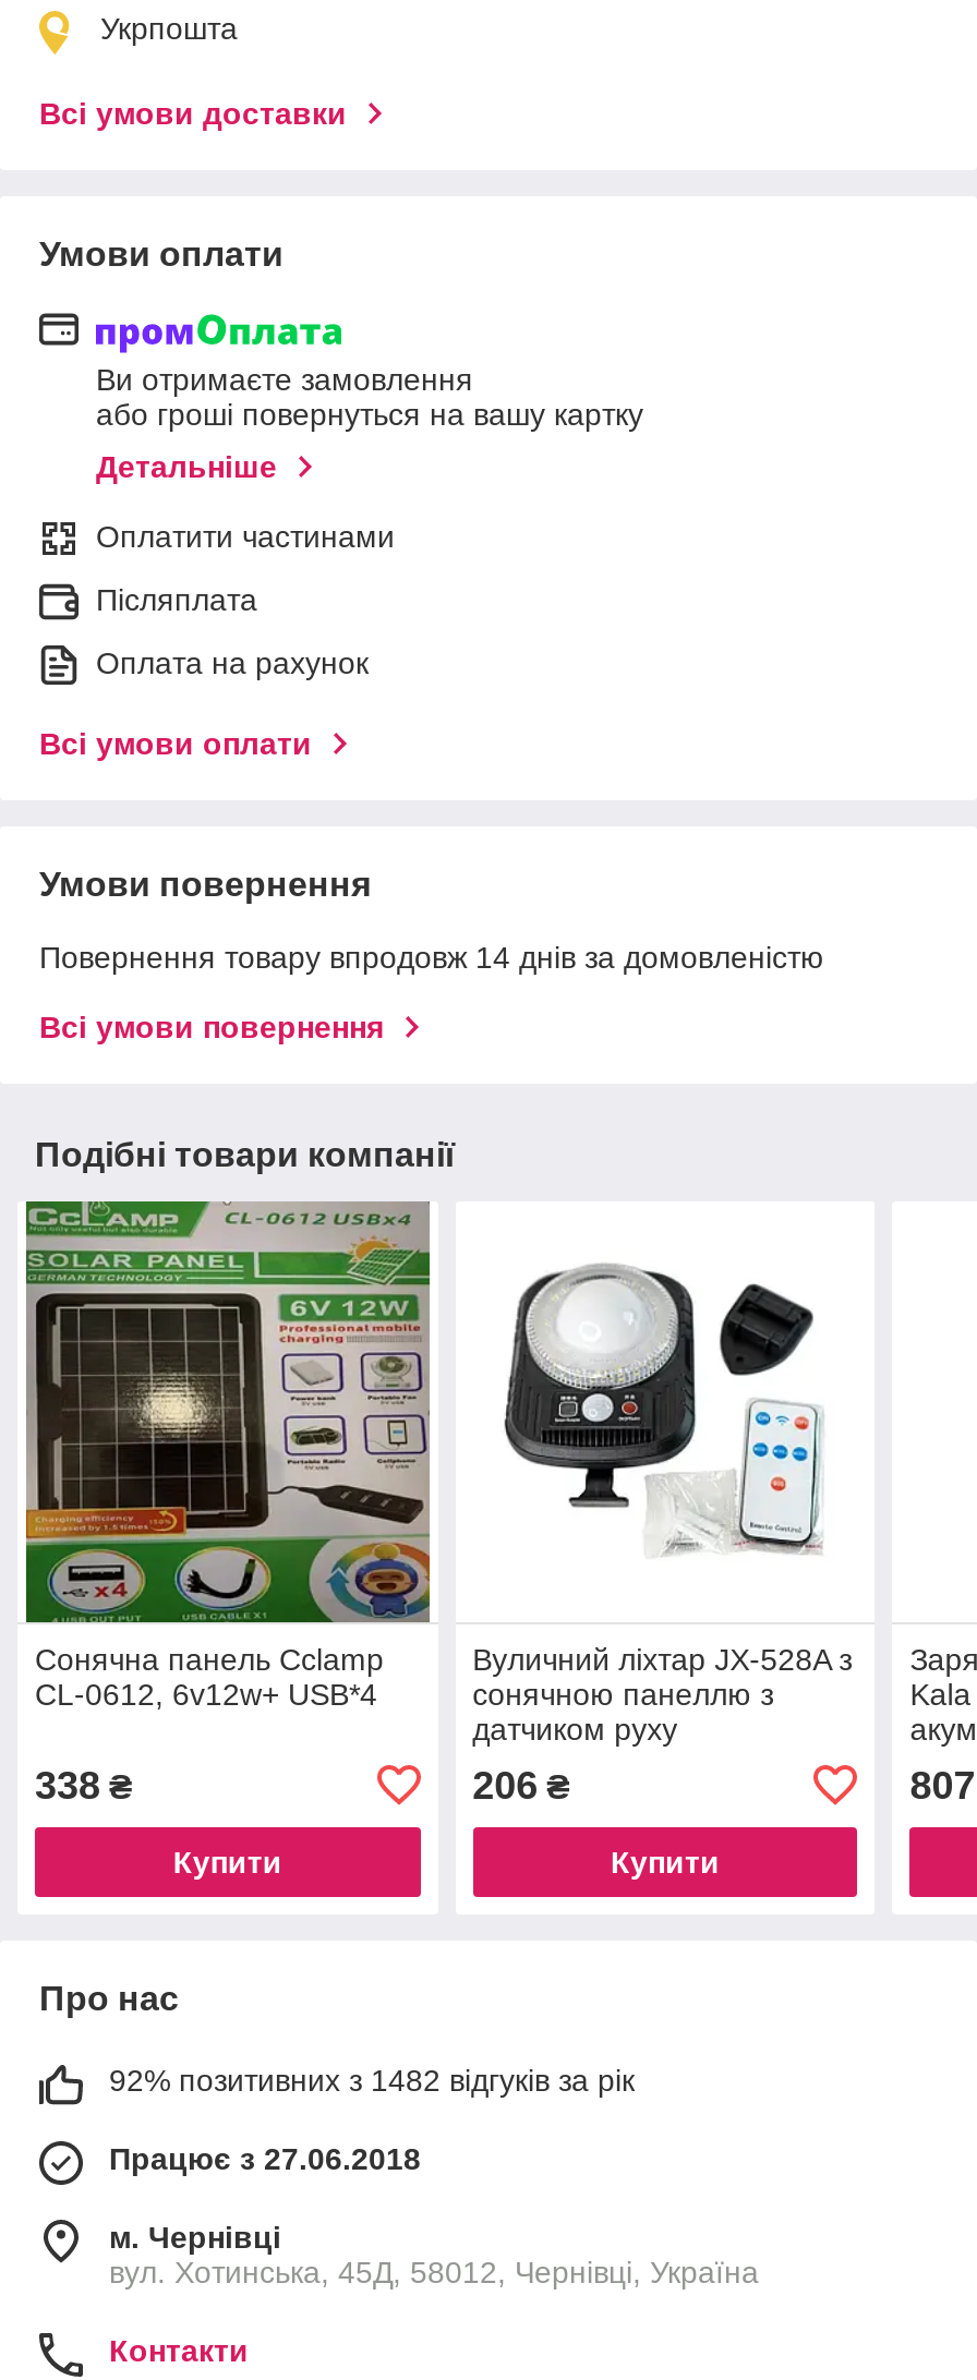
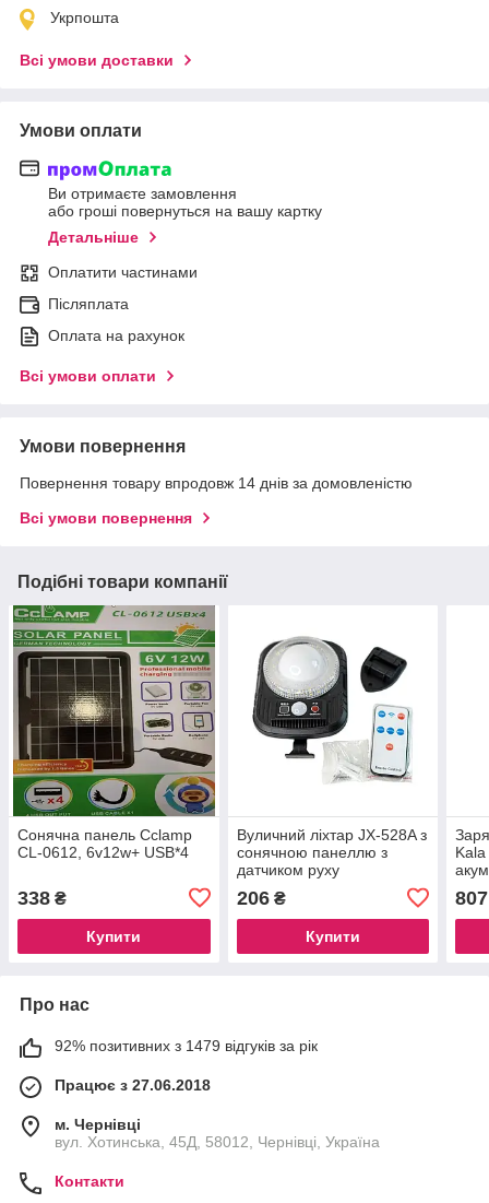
[109,2062,635,2097] 92% позитивних з 1482 відгуків за рік -> [55,1037,318,1054] 92% позитивних з 1479 відгуків за рік

